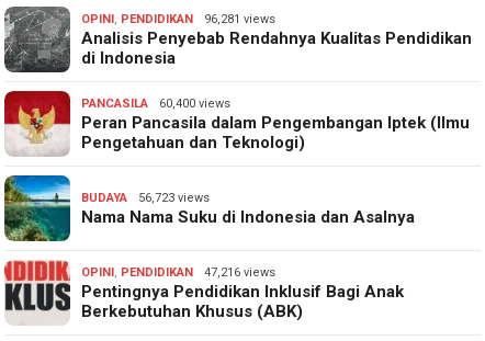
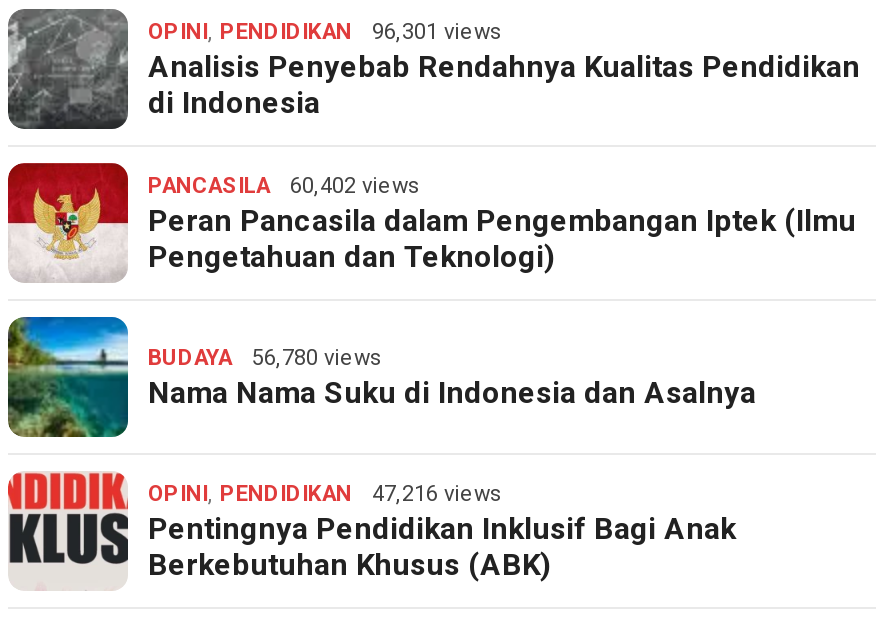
[81,12,275,26] OPINI, PENDIDIKAN 96,281 views -> [148,20,502,46] OPINI, PENDIDIKAN 96,301 views
[81,96,230,111] PANCASILA 60,400 views -> [148,174,420,200] PANCASILA 60,402 views
[81,191,210,205] BUDAYA 56,723 views -> [148,346,382,372] BUDAYA 56,780 views

